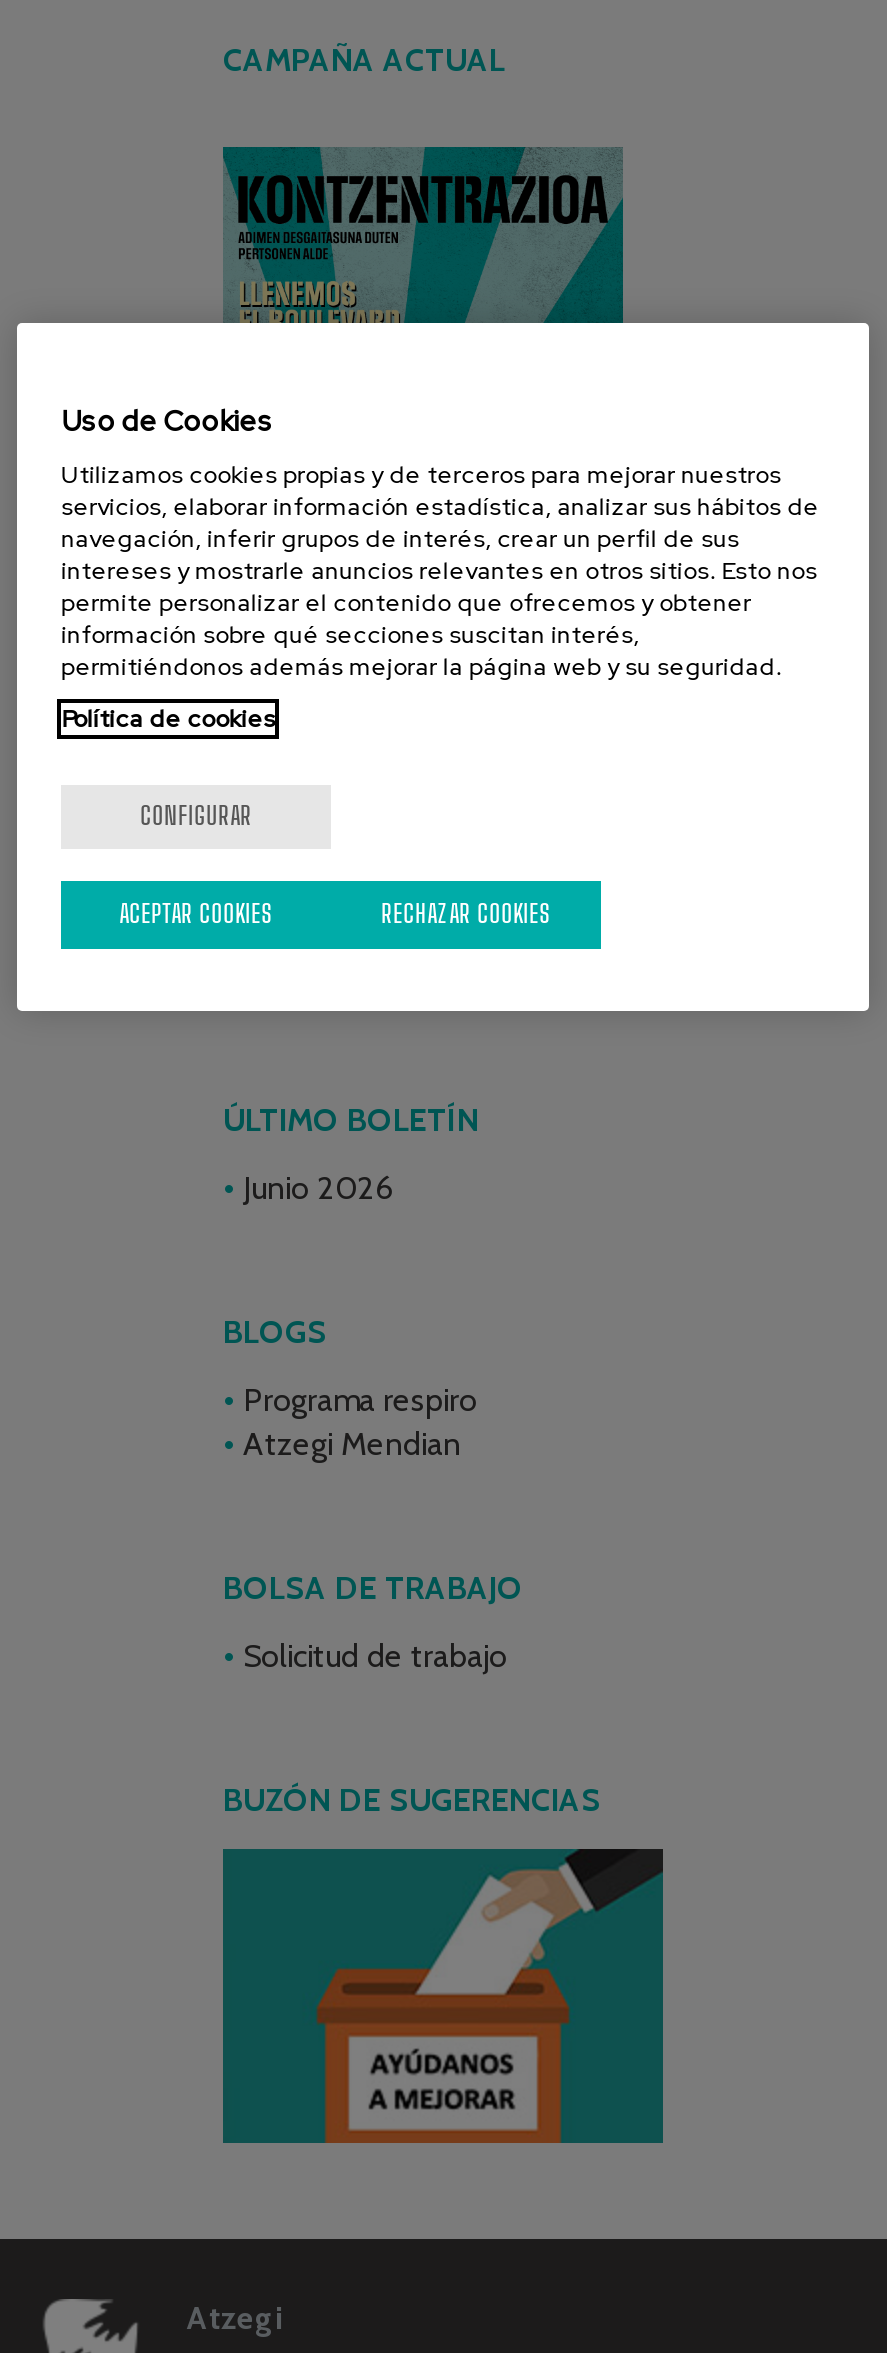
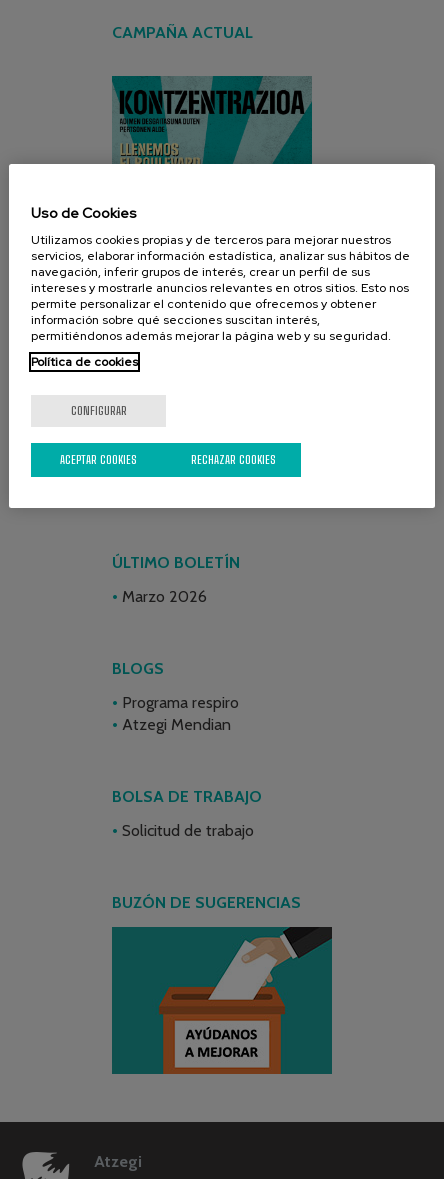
[243,1169,393,1207] Junio 2026 -> [122,587,207,606] Marzo 2026

